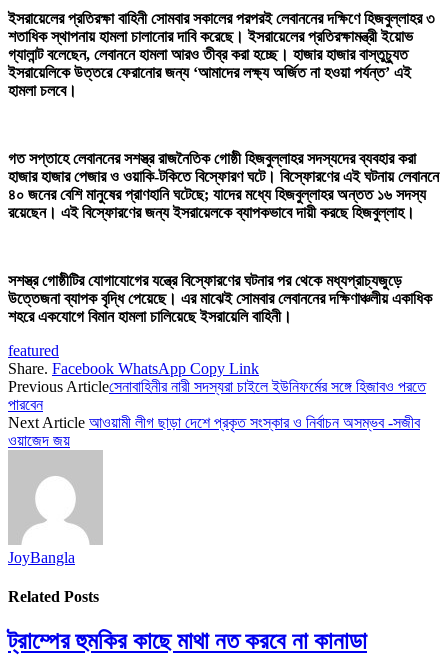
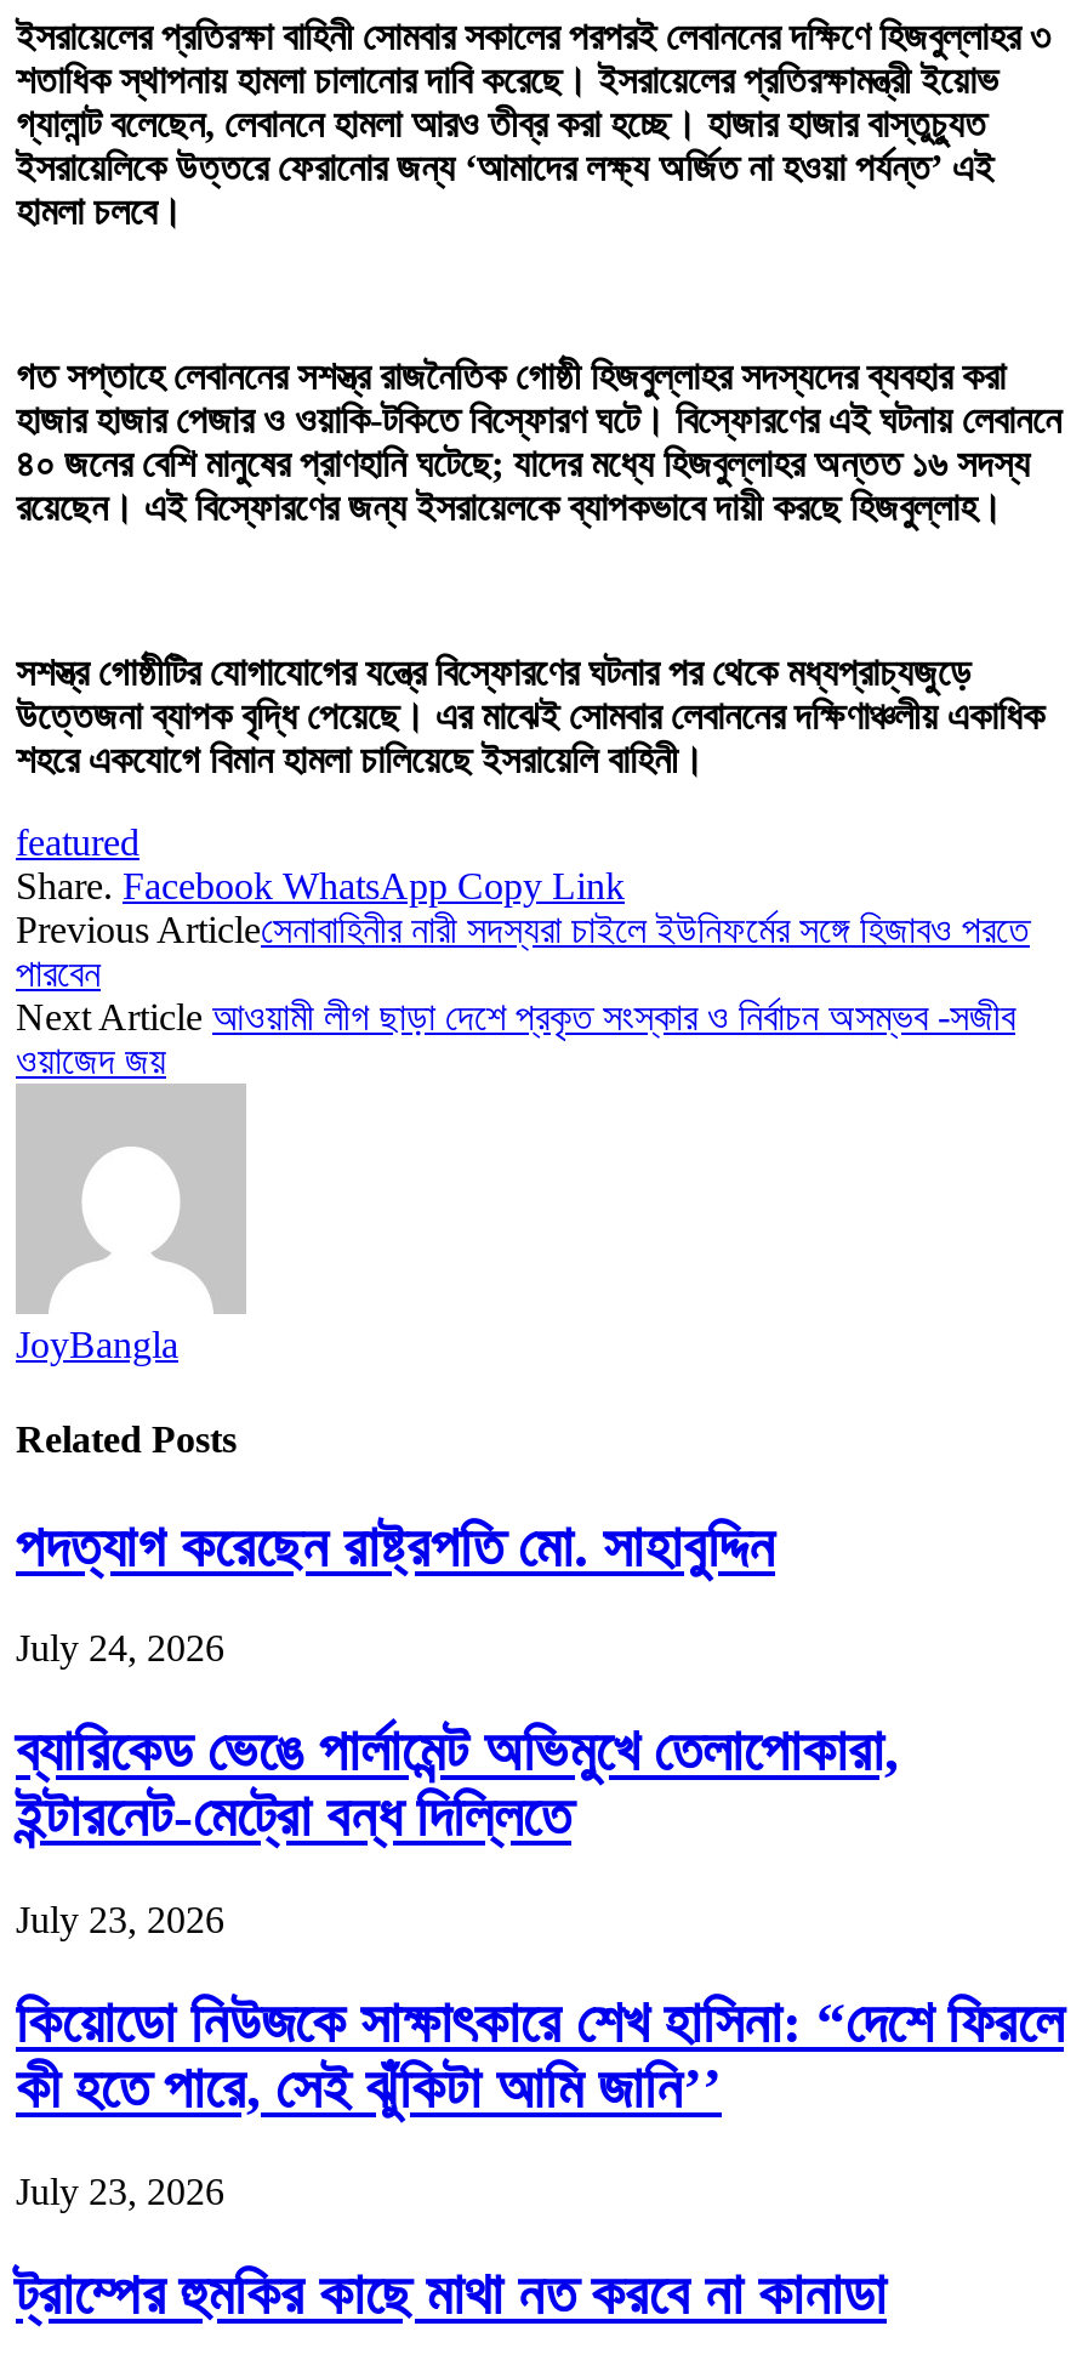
none -> [16,1514,1064,2212] পদত্যাগ করেছেন রাষ্ট্রপতি মো. সাহাবুদ্দিন | July 24, 2026 | ব্যারিকেড ভেঙে পার্লামেন্ট অভিমুখে তেলাপোকারা, | ইন্টারনেট-মেট্রো বন্ধ দিল্লিতে | July 23, 2026 | কিয়োডো নিউজকে সাক্ষাৎকারে শেখ হাসিনা: “দেশে ফিরলে | কী হতে পারে, সেই ঝুঁকিটা আমি জানি’’ | July 23, 2026

